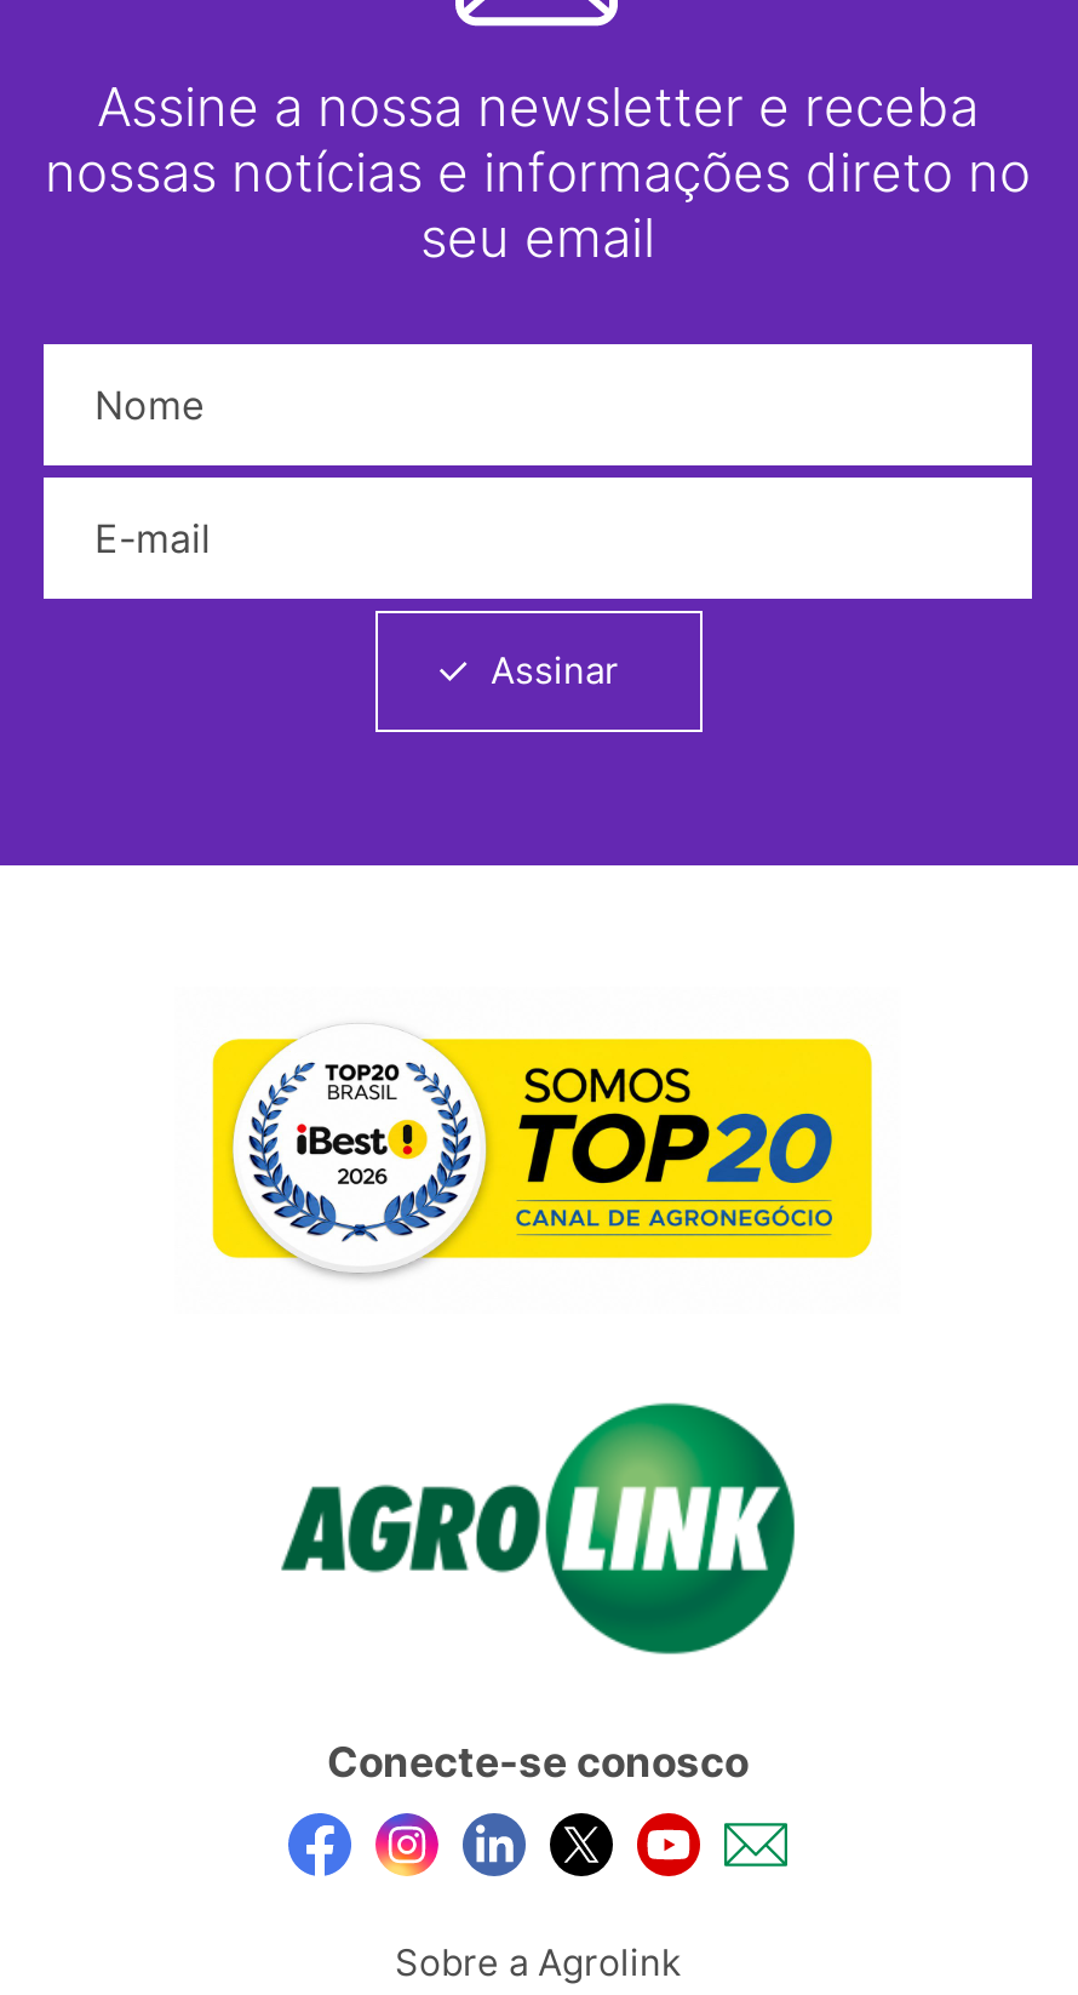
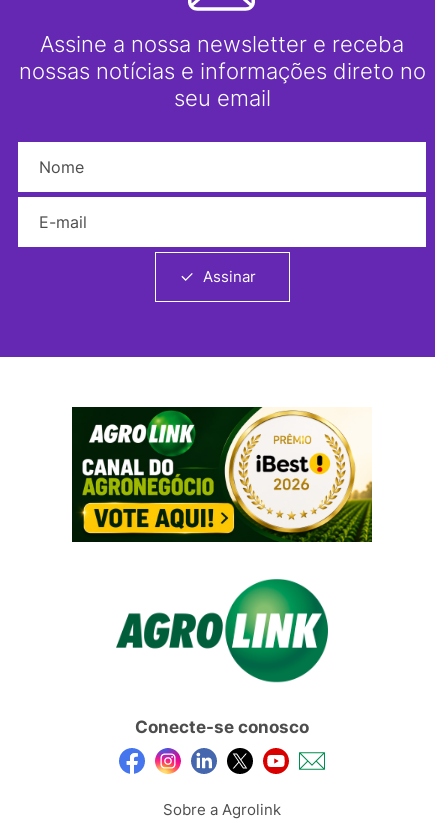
[174,987,901,1314] [image] -> [71,406,373,543] [image]

